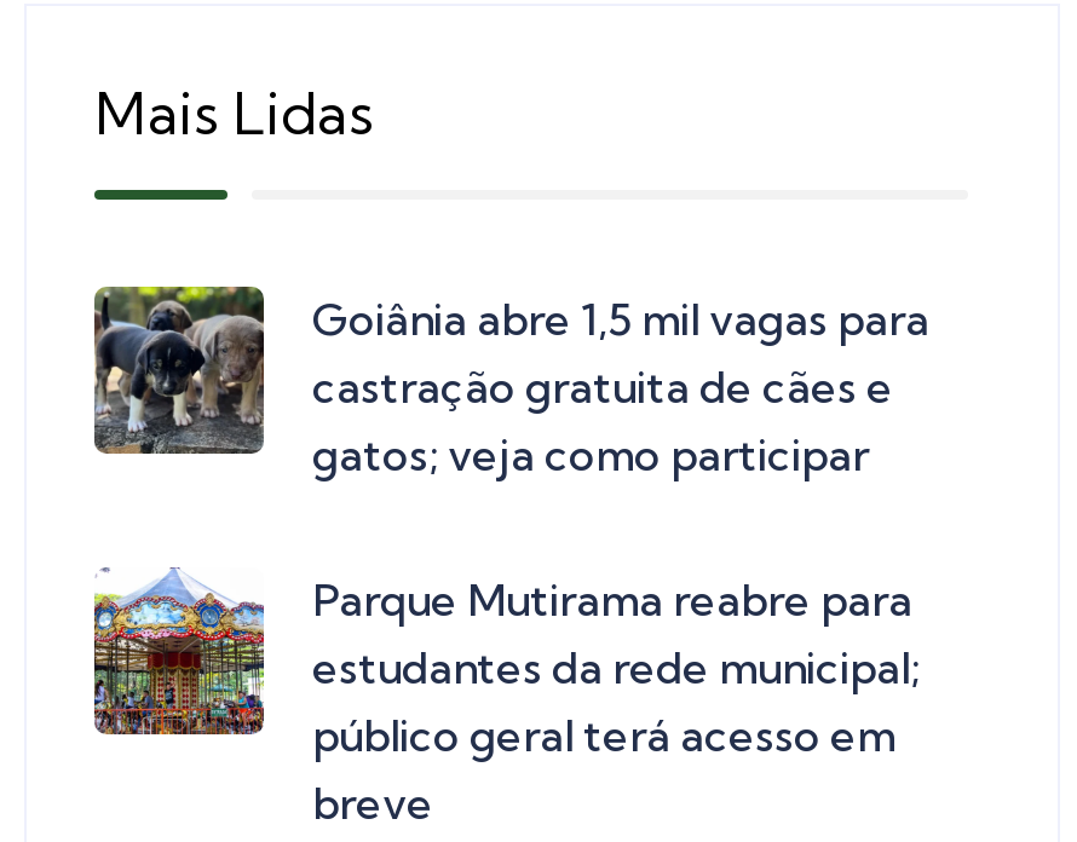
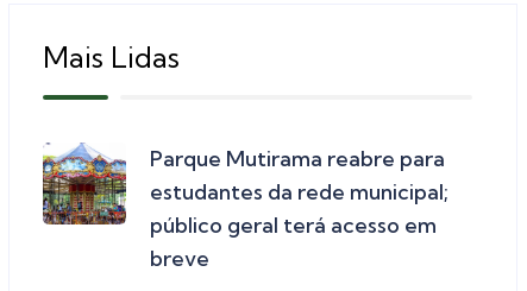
[92,284,929,482] [image] | Goiânia abre 1,5 mil vagas para | castração gratuita de cães e | gatos; veja como participar -> none

